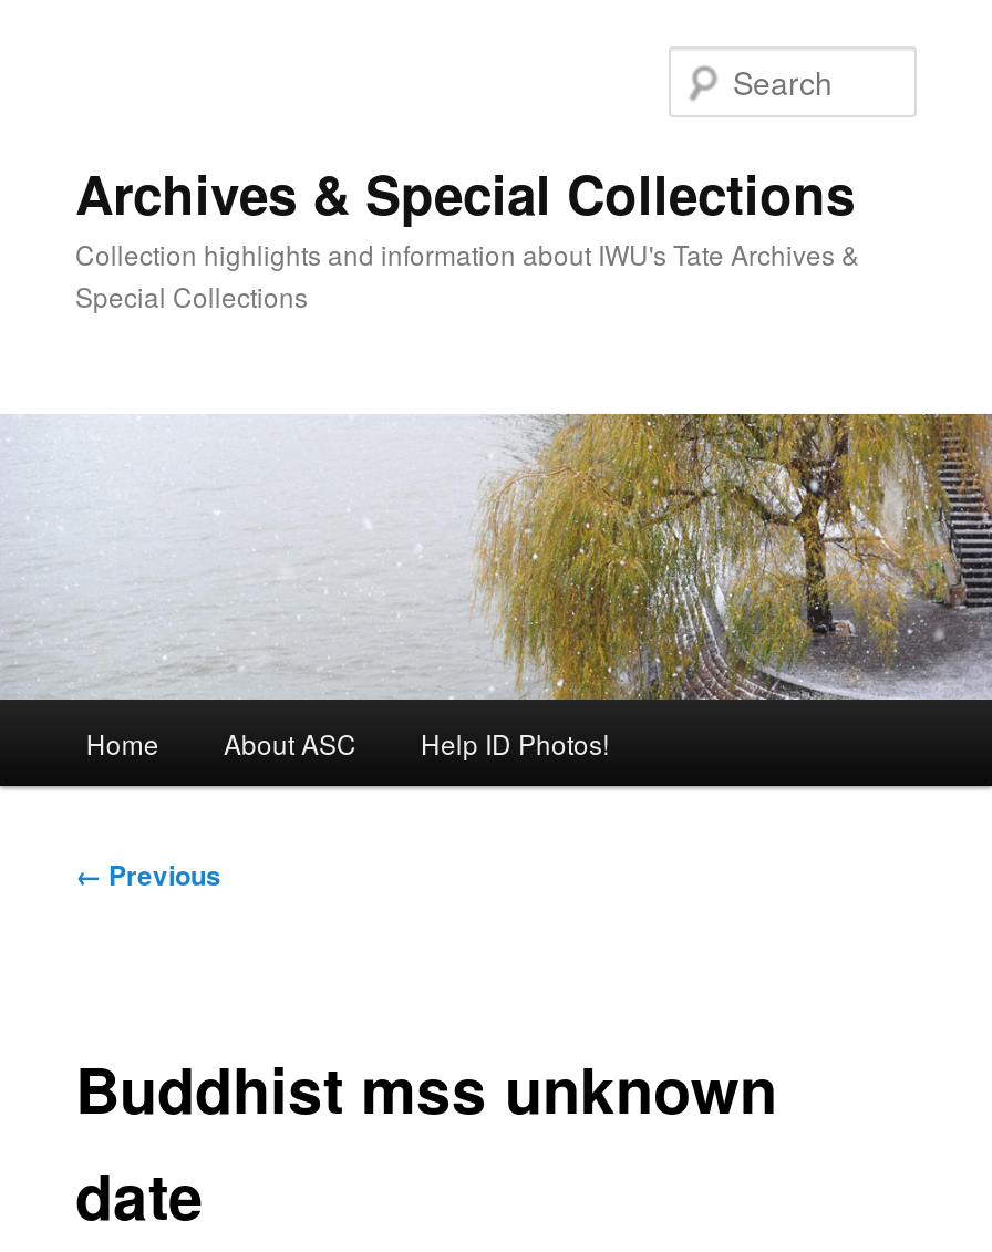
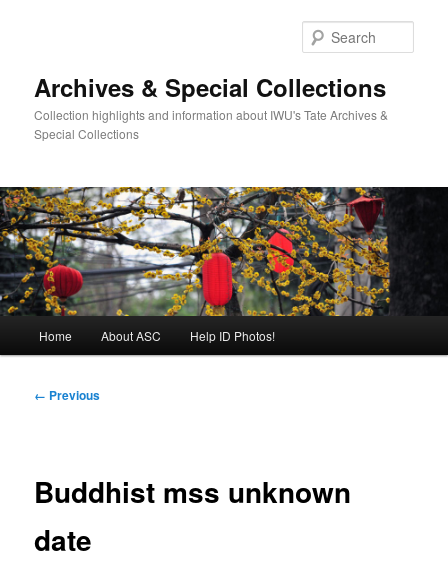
[7,412,985,702] [image] -> [3,186,445,317] [image]

